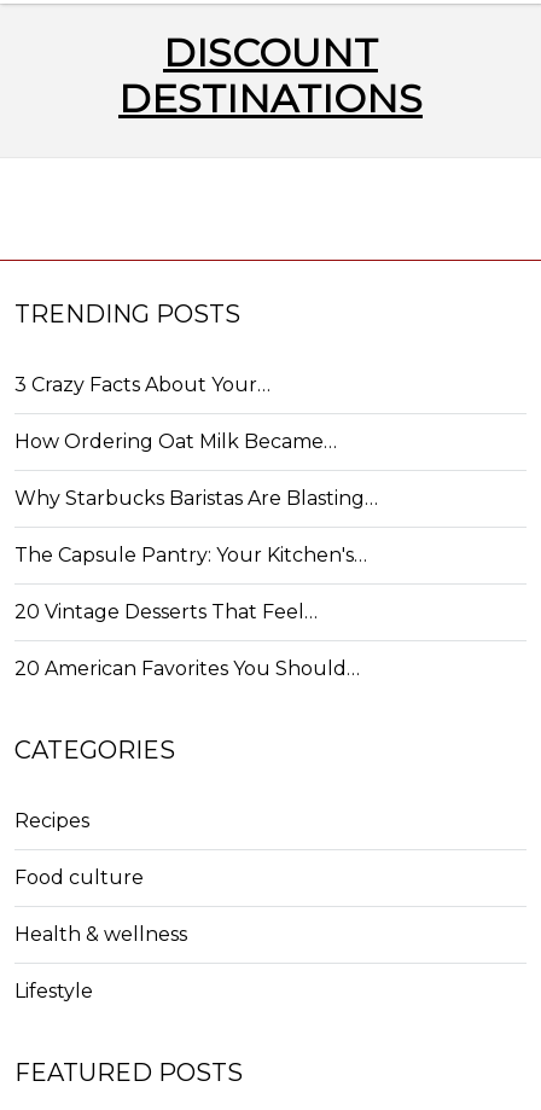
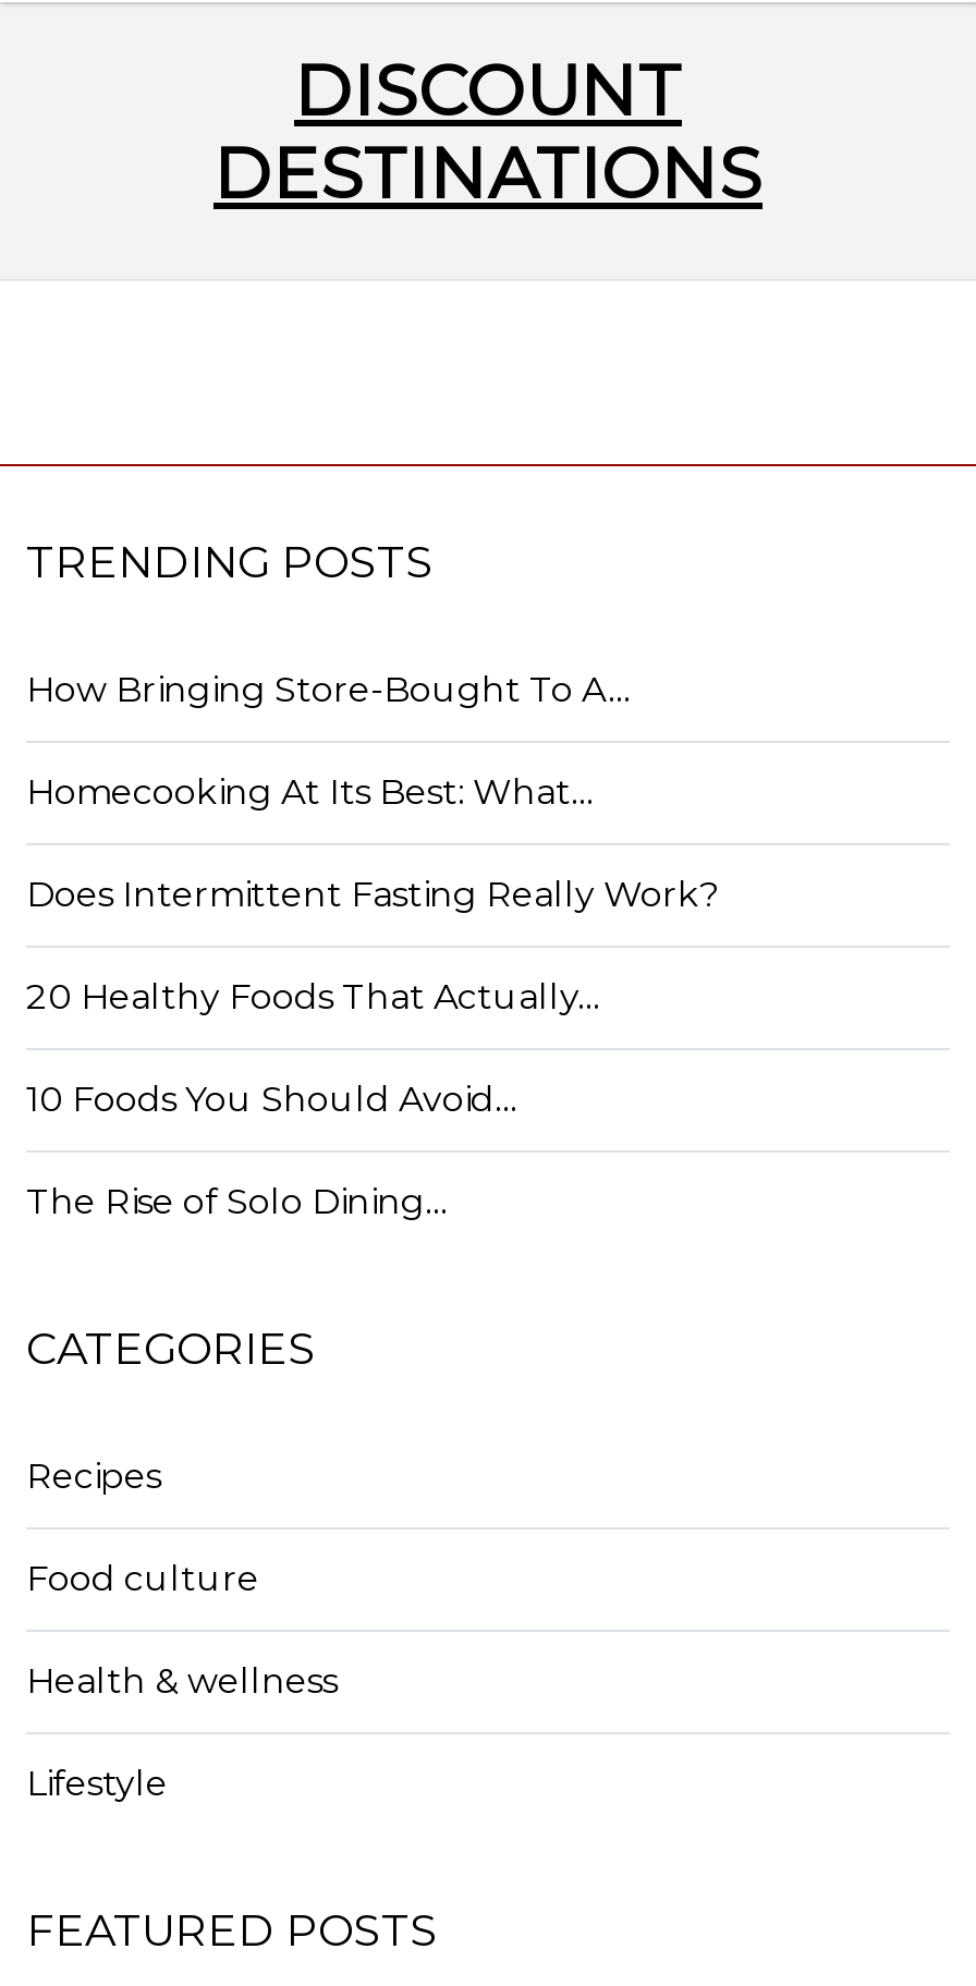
[14,373,270,396] 3 Crazy Facts About Your… -> [26,669,632,710] How Bringing Store-Bought To A…
[14,430,337,453] How Ordering Oat Milk Became… -> [26,771,595,813] Homecooking At Its Best: What…
[14,487,378,510] Why Starbucks Baristas Are Blasting… -> [26,874,719,915] Does Intermittent Fasting Really Work?
[14,544,367,566] The Capsule Pantry: Your Kitchen's… -> [26,976,601,1018] 20 Healthy Foods That Actually…
[14,600,318,623] 20 Vintage Desserts That Feel… -> [26,1079,518,1120] 10 Foods You Should Avoid…
[14,657,360,680] 20 American Favorites You Should… -> [26,1181,449,1222] The Rise of Solo Dining…

